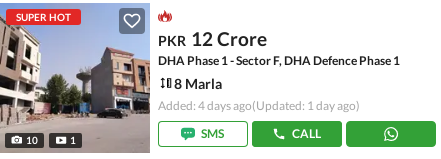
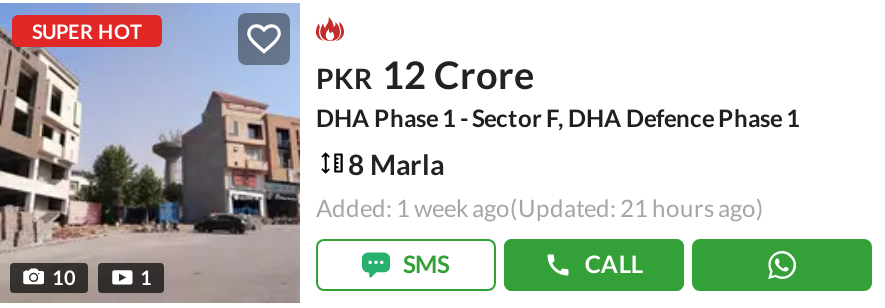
[158,98,360,113] Added: 4 days ago(Updated: 1 day ago) -> [316,193,764,223] Added: 1 week ago(Updated: 21 hours ago)

